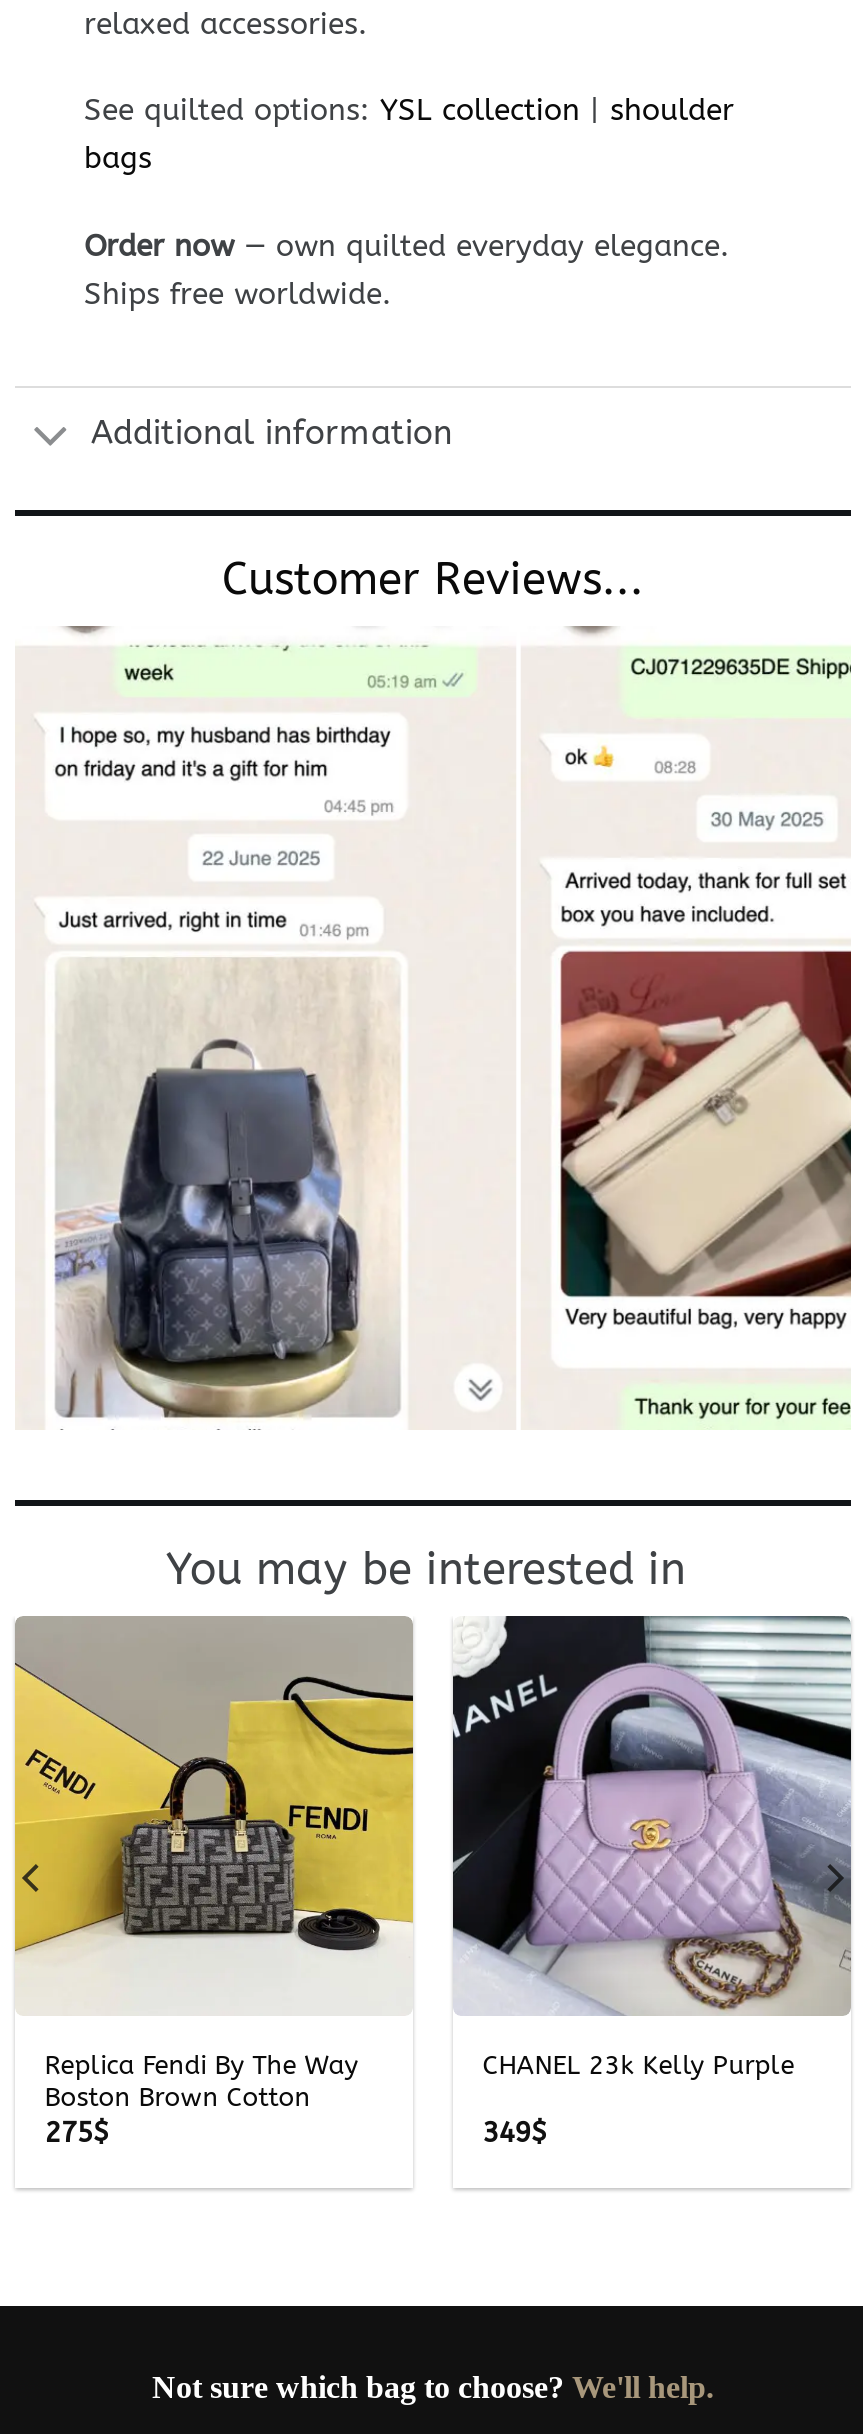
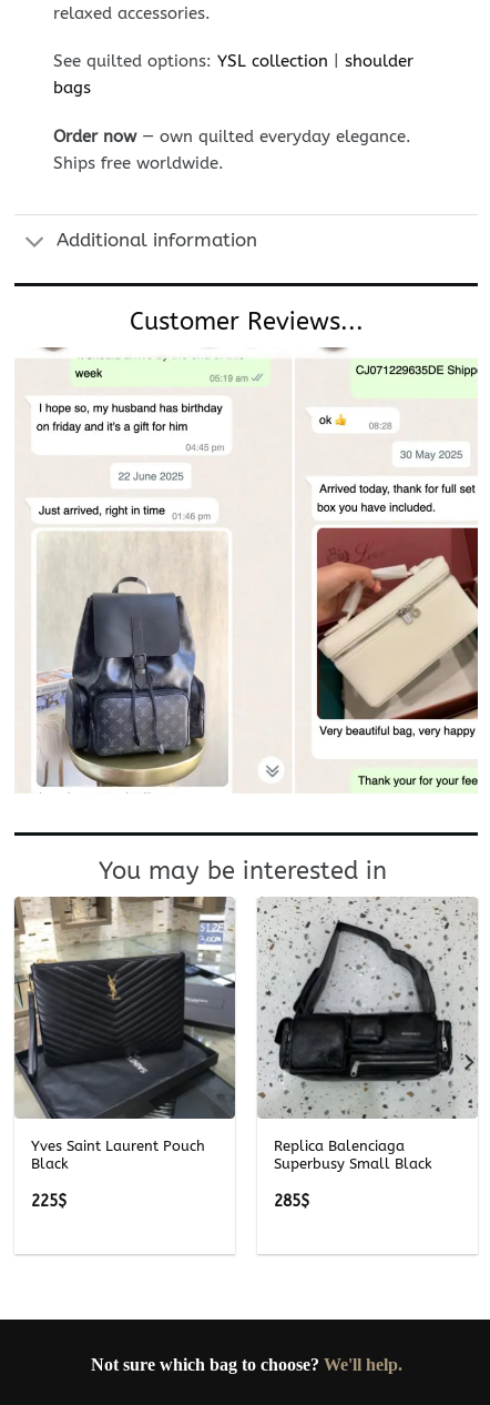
[15,1616,415,1964] [image] -> [13,897,236,1120] [image]
[451,1614,853,2149] [image] | CHANEL 23k Kelly Purple | 349$ -> [256,897,478,1210] [image] | Replica Balenciaga | Superbusy Small Black | 285$
[45,2050,359,2149] Replica Fendi By The Way | Boston Brown Cotton | 275$ -> [31,1138,205,1210] Yves Saint Laurent Pouch | Black | 225$

